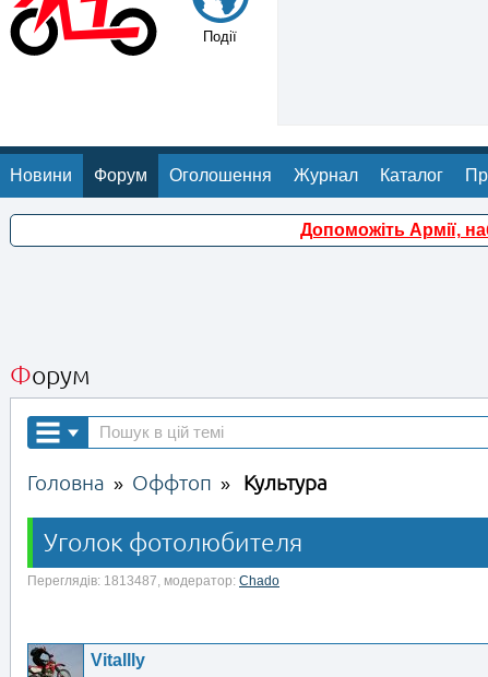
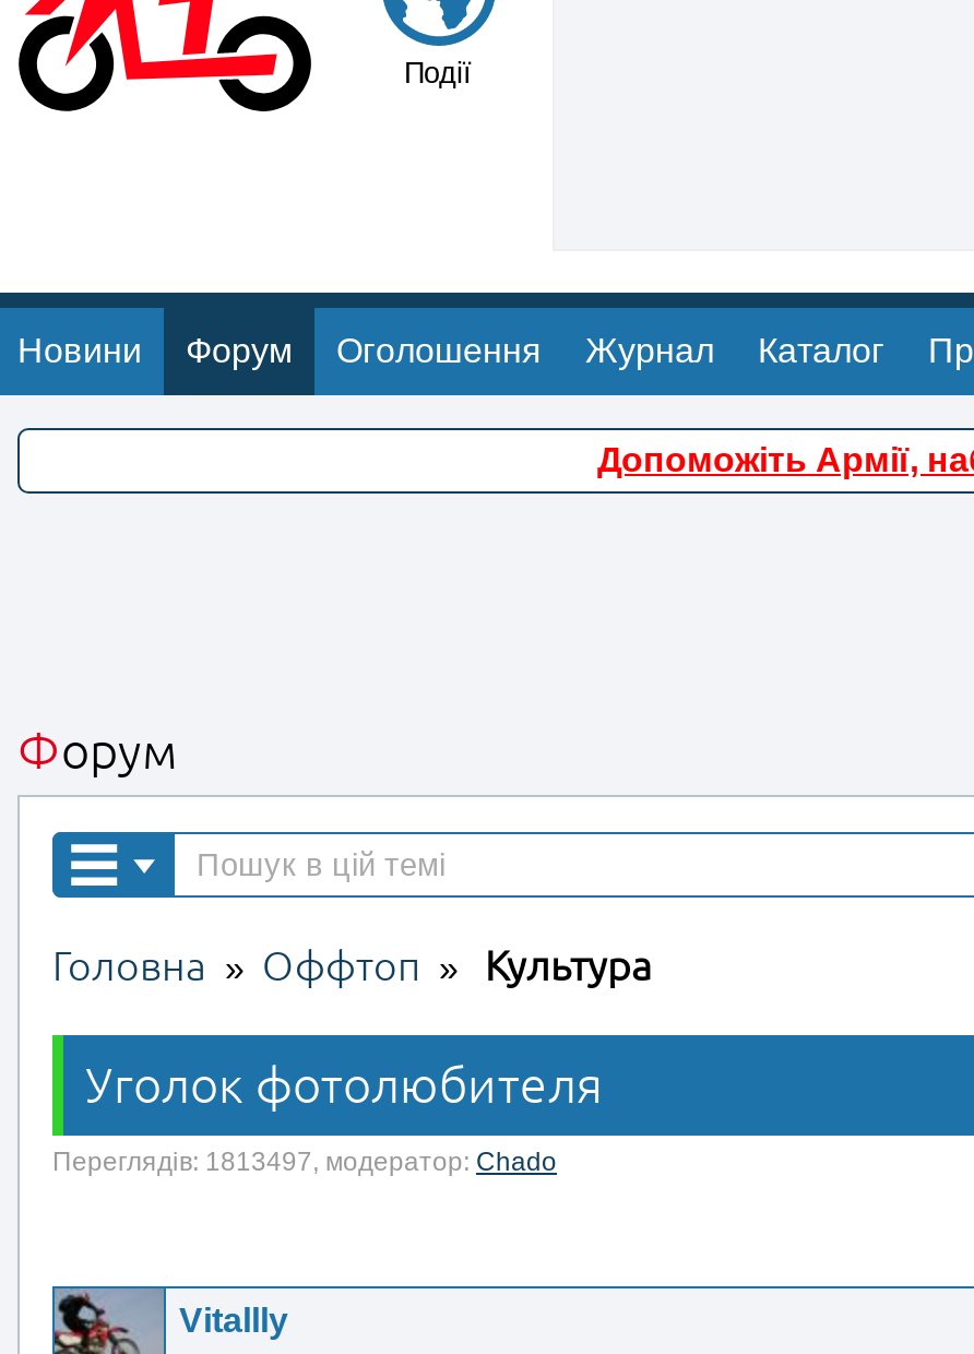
[27,573,279,589] Переглядів: 1813487, модератор: Chado -> [52,1147,557,1177] Переглядів: 1813497, модератор: Chado

